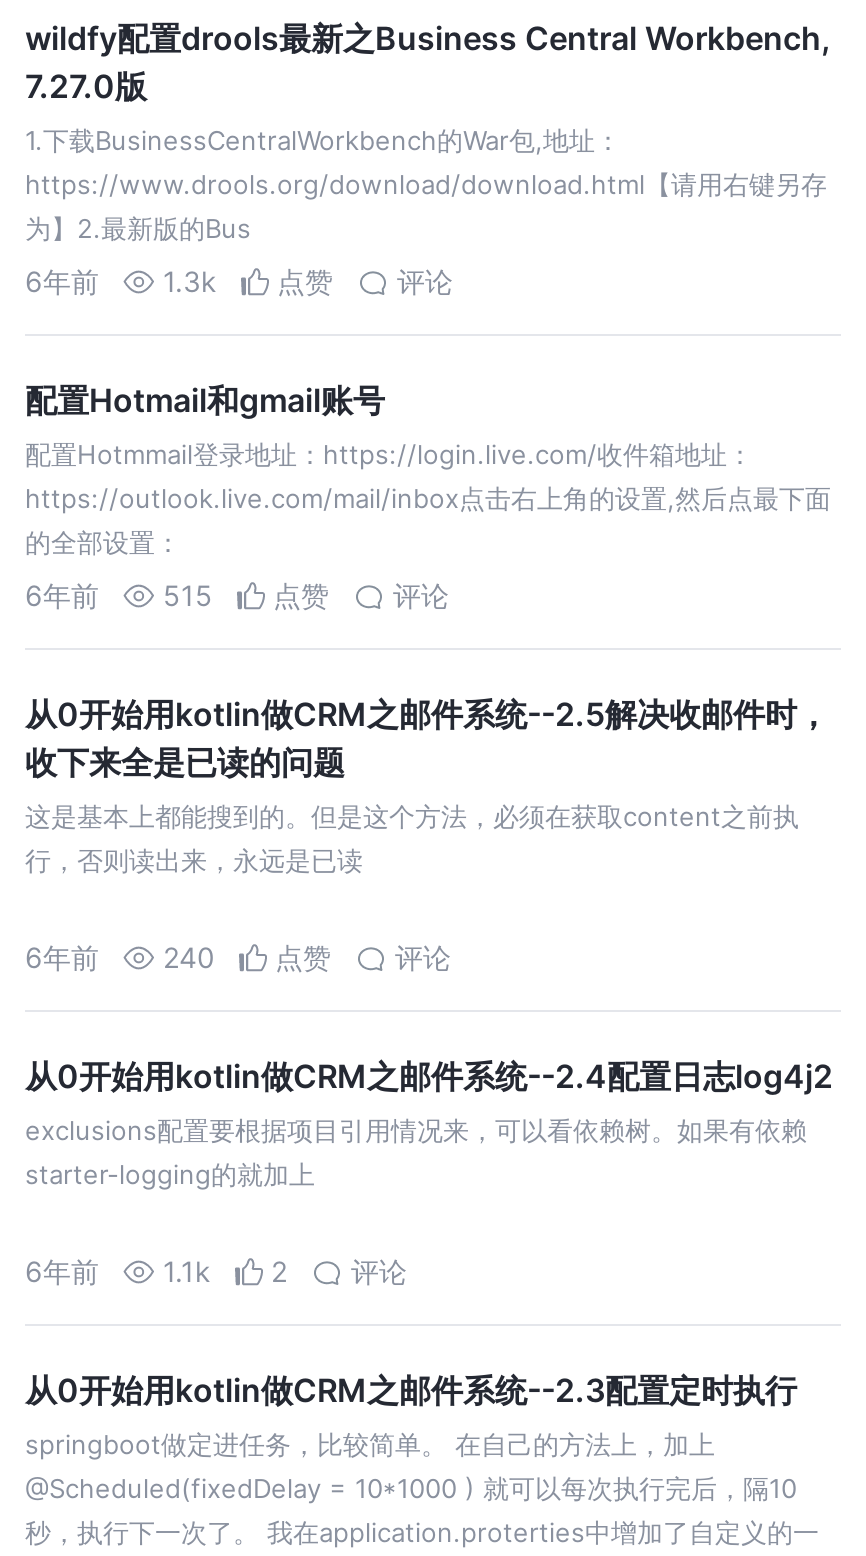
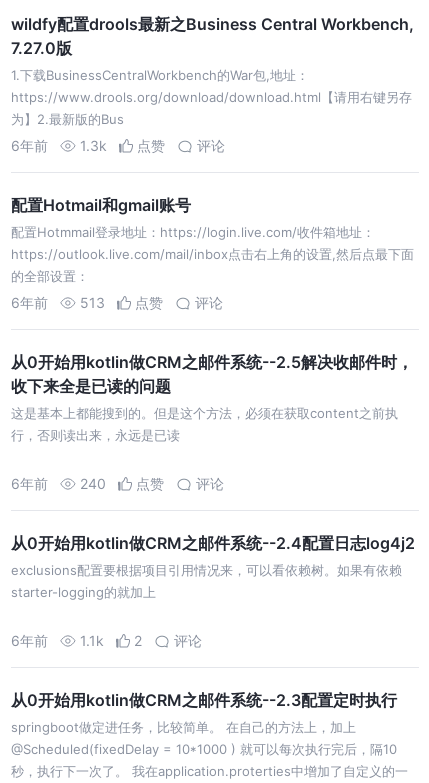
[25,578,449,612] 6年前 515 点赞 评论 -> [11,294,223,311] 6年前 513 点赞 评论

